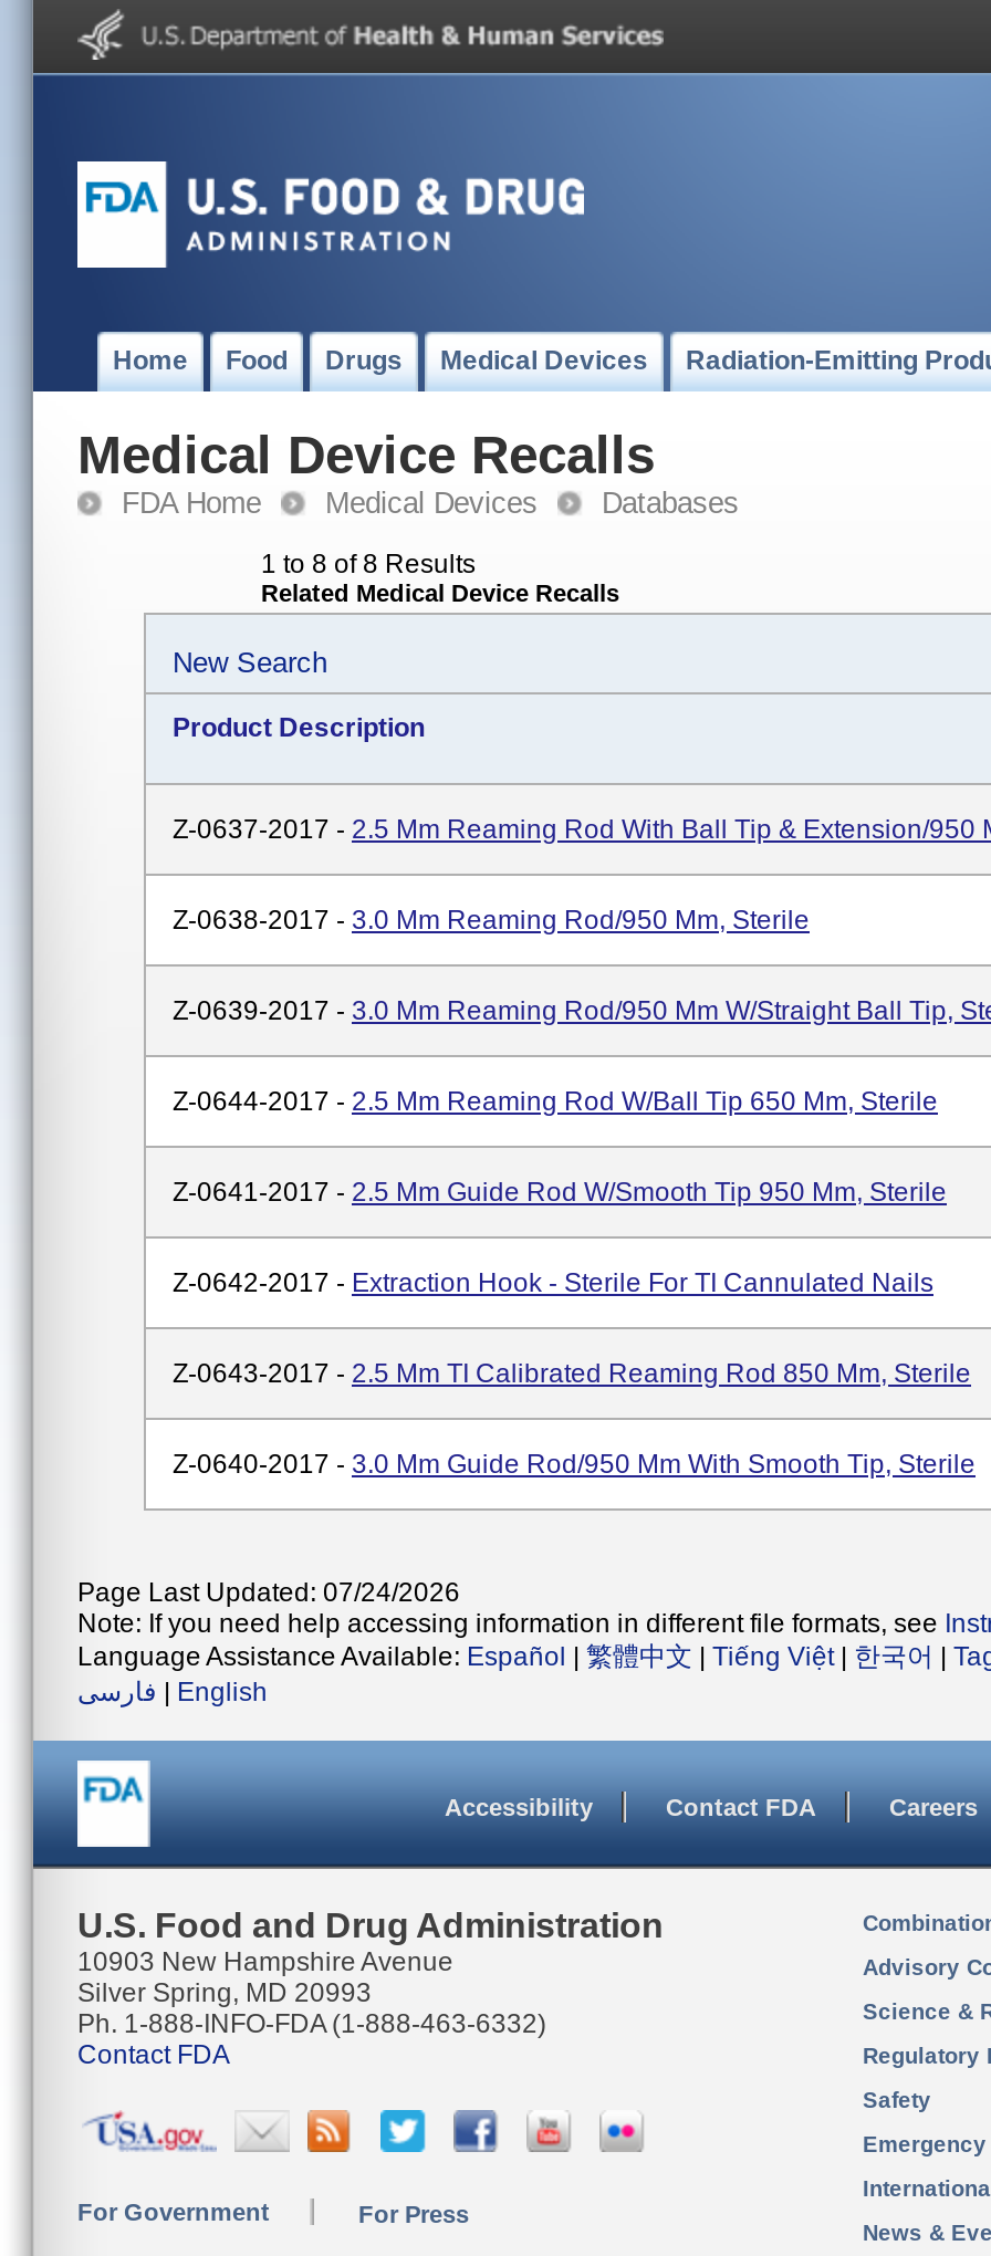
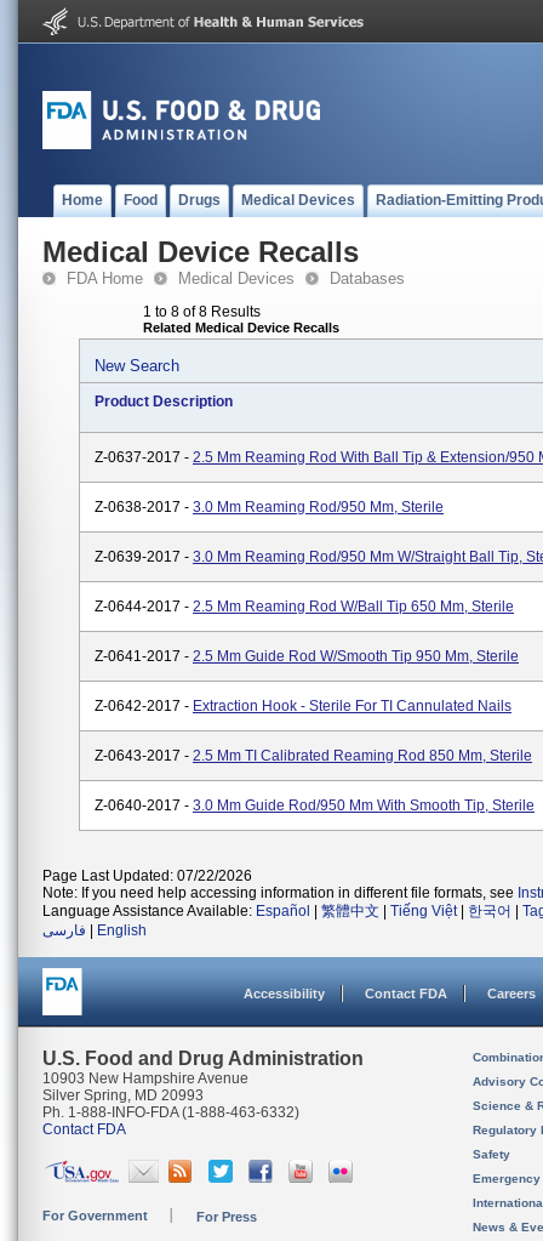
[77,1577,460,1608] Page Last Updated: 07/24/2026 -> [42,867,252,884] Page Last Updated: 07/22/2026

